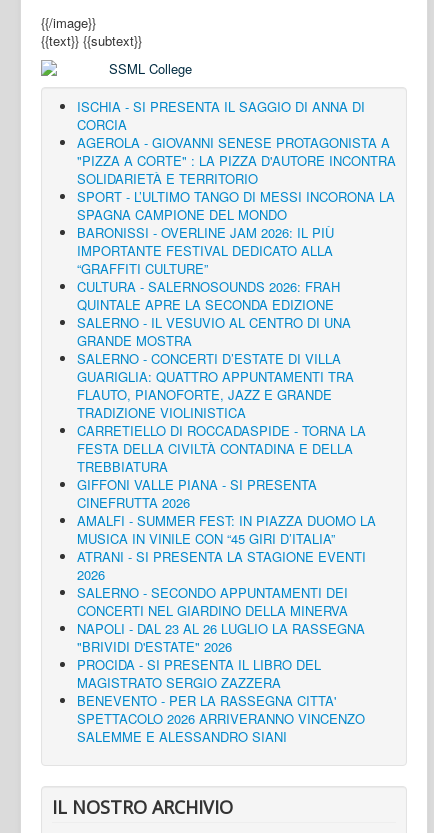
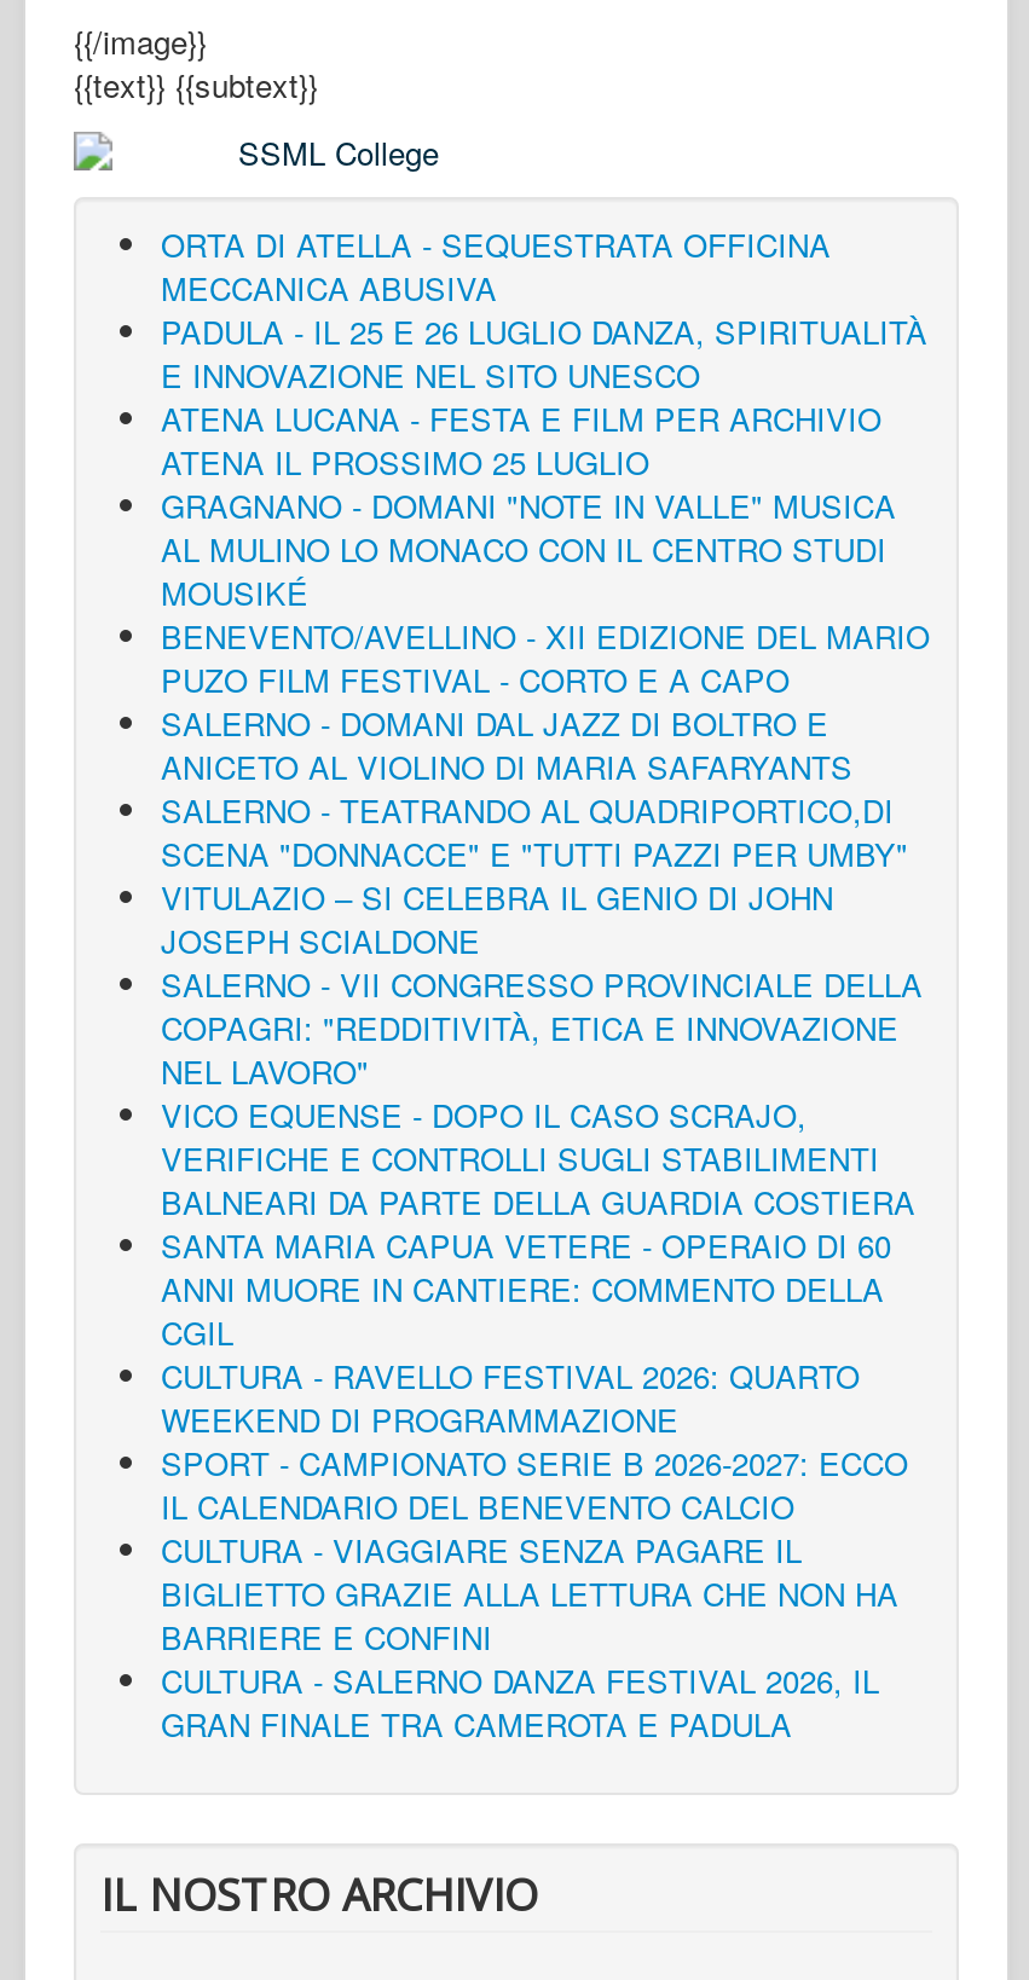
[77,97,396,746] ISCHIA - SI PRESENTA IL SAGGIO DI ANNA DI | CORCIA | AGEROLA - GIOVANNI SENESE PROTAGONISTA A | "PIZZA A CORTE" : LA PIZZA D'AUTORE INCONTRA | SOLIDARIETÀ E TERRITORIO | SPORT - L’ULTIMO TANGO DI MESSI INCORONA LA | SPAGNA CAMPIONE DEL MONDO | BARONISSI - OVERLINE JAM 2026: IL PIÙ | IMPORTANTE FESTIVAL DEDICATO ALLA | “GRAFFITI CULTURE” | CULTURA - SALERNOSOUNDS 2026: FRAH | QUINTALE APRE LA SECONDA EDIZIONE | SALERNO - IL VESUVIO AL CENTRO DI UNA | GRANDE MOSTRA | SALERNO - CONCERTI D’ESTATE DI VILLA | GUARIGLIA: QUATTRO APPUNTAMENTI TRA | FLAUTO, PIANOFORTE, JAZZ E GRANDE | TRADIZIONE VIOLINISTICA | CARRETIELLO DI ROCCADASPIDE - TORNA LA | FESTA DELLA CIVILTÀ CONTADINA E DELLA | TREBBIATURA | GIFFONI VALLE PIANA - SI PRESENTA | CINEFRUTTA 2026 | AMALFI - SUMMER FEST: IN PIAZZA DUOMO LA | MUSICA IN VINILE CON “45 GIRI D’ITALIA” | ATRANI - SI PRESENTA LA STAGIONE EVENTI | 2026 | SALERNO - SECONDO APPUNTAMENTI DEI | CONCERTI NEL GIARDINO DELLA MINERVA | NAPOLI - DAL 23 AL 26 LUGLIO LA RASSEGNA | "BRIVIDI D'ESTATE" 2026 | PROCIDA - SI PRESENTA IL LIBRO DEL | MAGISTRATO SERGIO ZAZZERA | BENEVENTO - PER LA RASSEGNA CITTA' | SPETTACOLO 2026 ARRIVERANNO VINCENZO | SALEMME E ALESSANDRO SIANI -> [161,221,930,1746] ORTA DI ATELLA - SEQUESTRATA OFFICINA | MECCANICA ABUSIVA | PADULA - IL 25 E 26 LUGLIO DANZA, SPIRITUALITÀ | E INNOVAZIONE NEL SITO UNESCO | ATENA LUCANA - FESTA E FILM PER ARCHIVIO | ATENA IL PROSSIMO 25 LUGLIO | GRAGNANO - DOMANI "NOTE IN VALLE" MUSICA | AL MULINO LO MONACO CON IL CENTRO STUDI | MOUSIKÉ | BENEVENTO/AVELLINO - XII EDIZIONE DEL MARIO | PUZO FILM FESTIVAL - CORTO E A CAPO | SALERNO - DOMANI DAL JAZZ DI BOLTRO E | ANICETO AL VIOLINO DI MARIA SAFARYANTS | SALERNO - TEATRANDO AL QUADRIPORTICO,DI | SCENA "DONNACCE" E "TUTTI PAZZI PER UMBY" | VITULAZIO – SI CELEBRA IL GENIO DI JOHN | JOSEPH SCIALDONE | SALERNO - VII CONGRESSO PROVINCIALE DELLA | COPAGRI: "REDDITIVITÀ, ETICA E INNOVAZIONE | NEL LAVORO" | VICO EQUENSE - DOPO IL CASO SCRAJO, | VERIFICHE E CONTROLLI SUGLI STABILIMENTI | BALNEARI DA PARTE DELLA GUARDIA COSTIERA | SANTA MARIA CAPUA VETERE - OPERAIO DI 60 | ANNI MUORE IN CANTIERE: COMMENTO DELLA | CGIL | CULTURA - RAVELLO FESTIVAL 2026: QUARTO | WEEKEND DI PROGRAMMAZIONE | SPORT - CAMPIONATO SERIE B 2026-2027: ECCO | IL CALENDARIO DEL BENEVENTO CALCIO | CULTURA - VIAGGIARE SENZA PAGARE IL | BIGLIETTO GRAZIE ALLA LETTURA CHE NON HA | BARRIERE E CONFINI | CULTURA - SALERNO DANZA FESTIVAL 2026, IL | GRAN FINALE TRA CAMEROTA E PADULA

